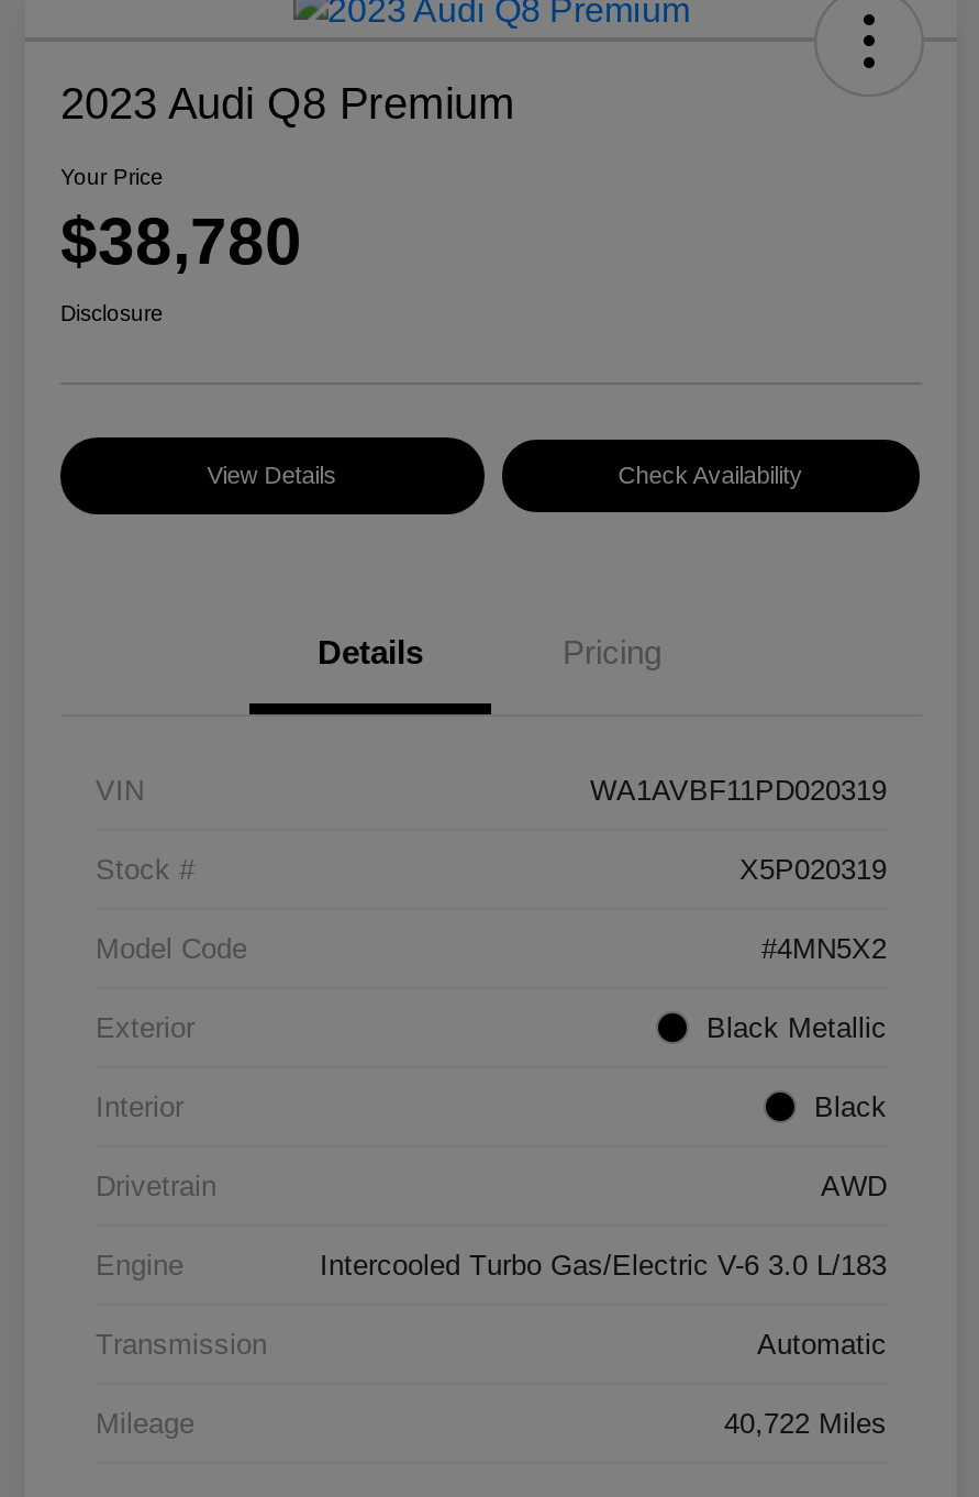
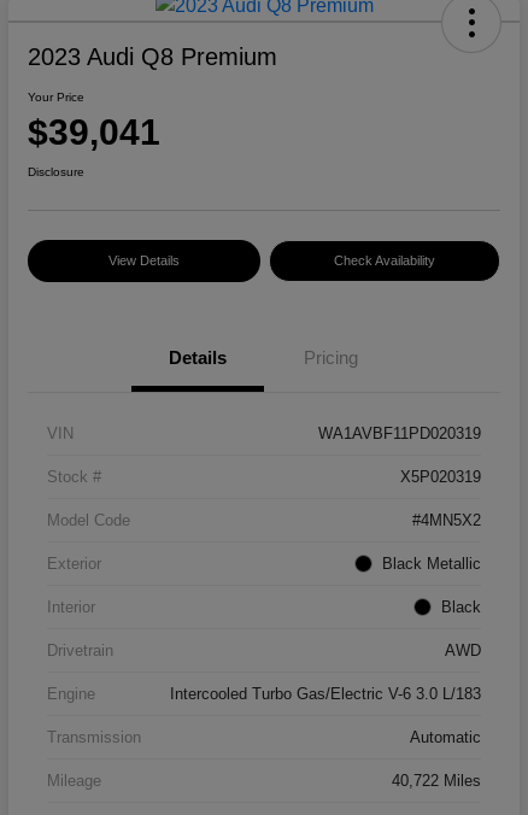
[60,204,302,277] $38,780 -> [28,112,160,152] $39,041

